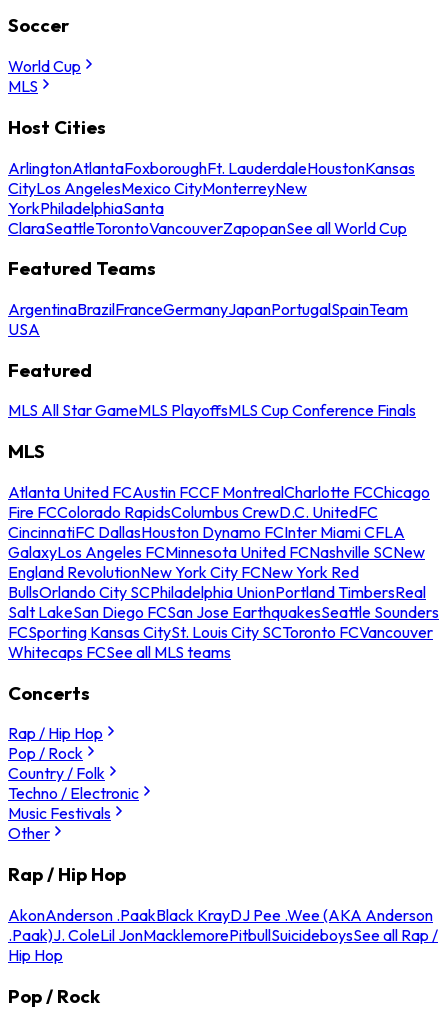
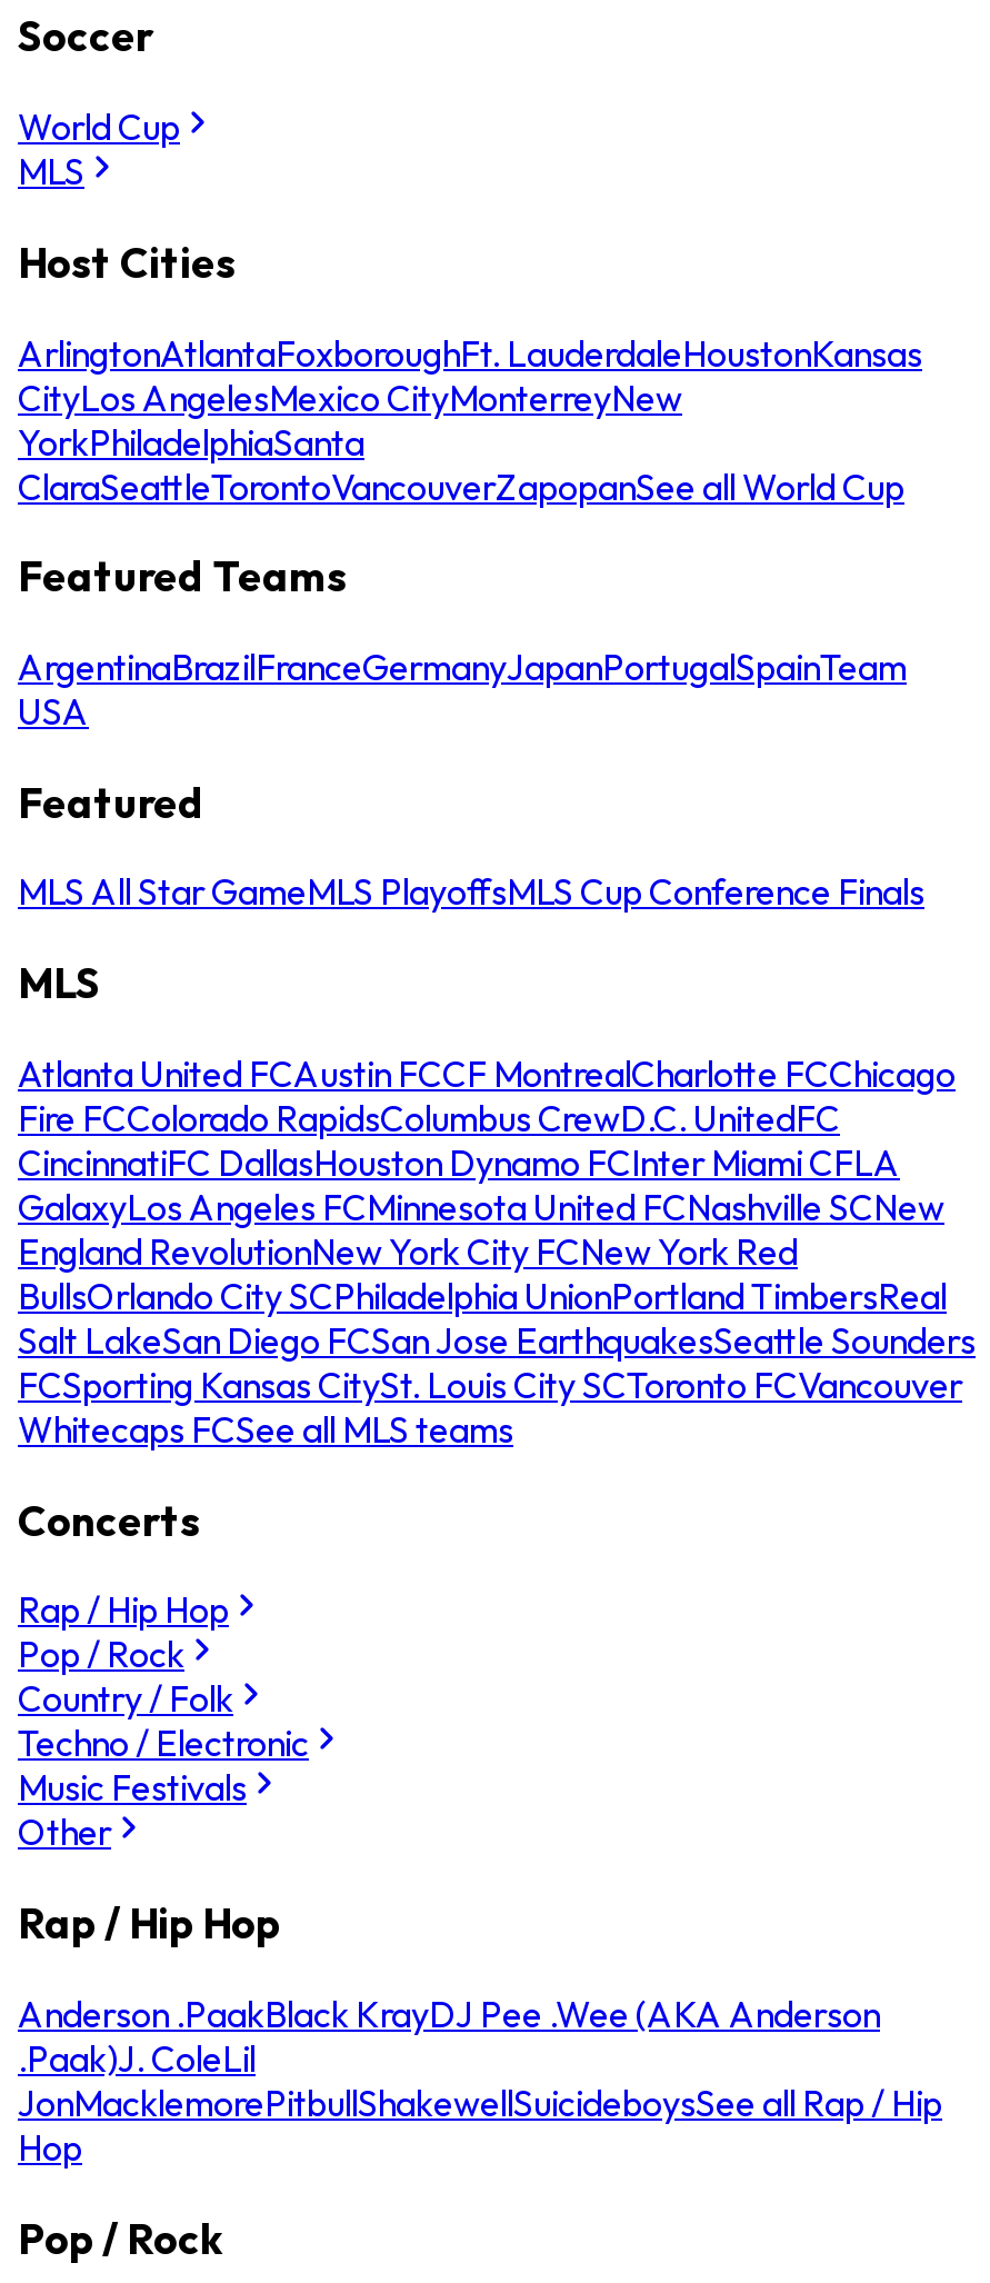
[8,905,438,965] AkonAnderson .PaakBlack KrayDJ Pee .Wee (AKA Anderson | .Paak)J. ColeLil JonMacklemorePitbullSuicideboysSee all Rap / | Hip Hop -> [18,1991,942,2169] Anderson .PaakBlack KrayDJ Pee .Wee (AKA Anderson | .Paak)J. ColeLil | JonMacklemorePitbullShakewellSuicideboysSee all Rap / Hip | Hop

